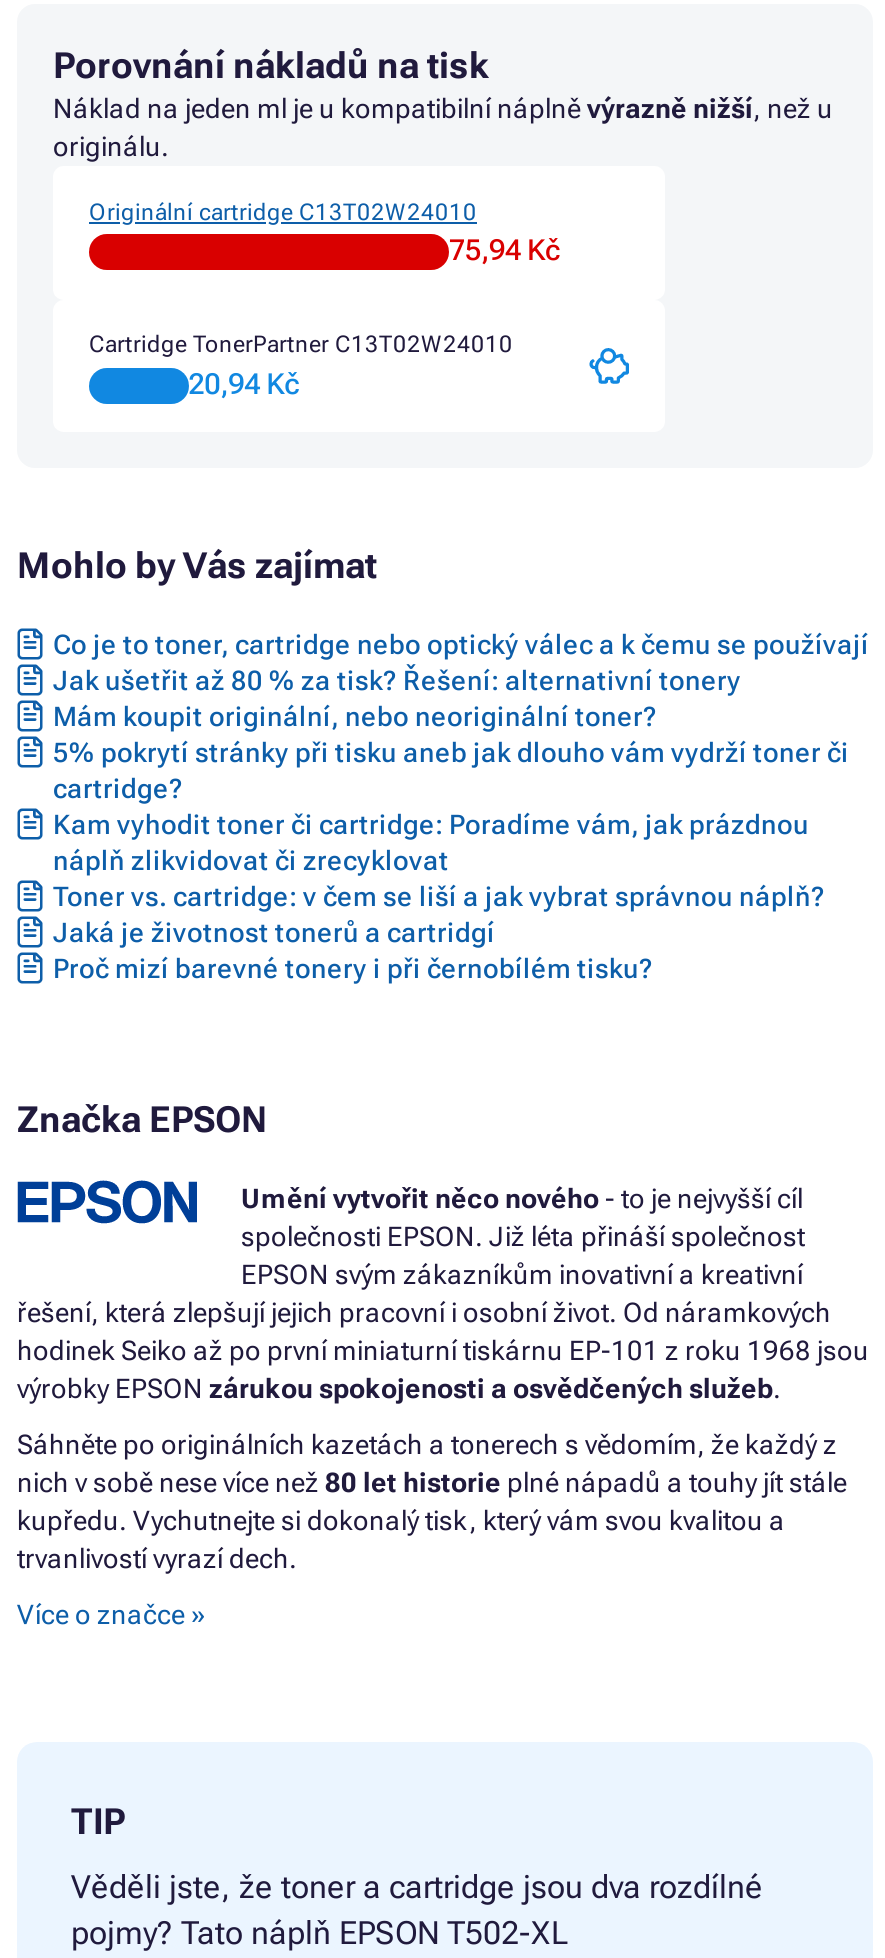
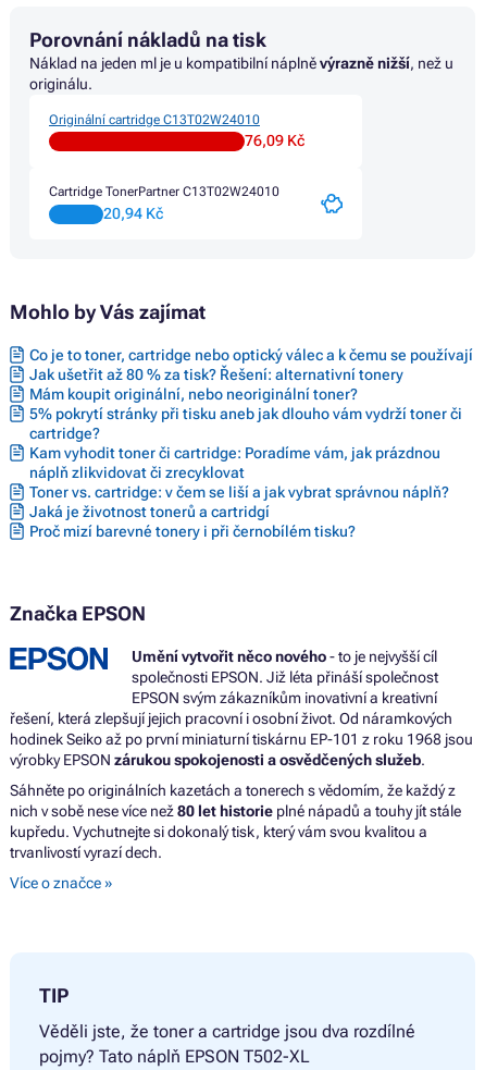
[449,235,559,269] 75,94 Kč -> [245,132,304,151] 76,09 Kč

